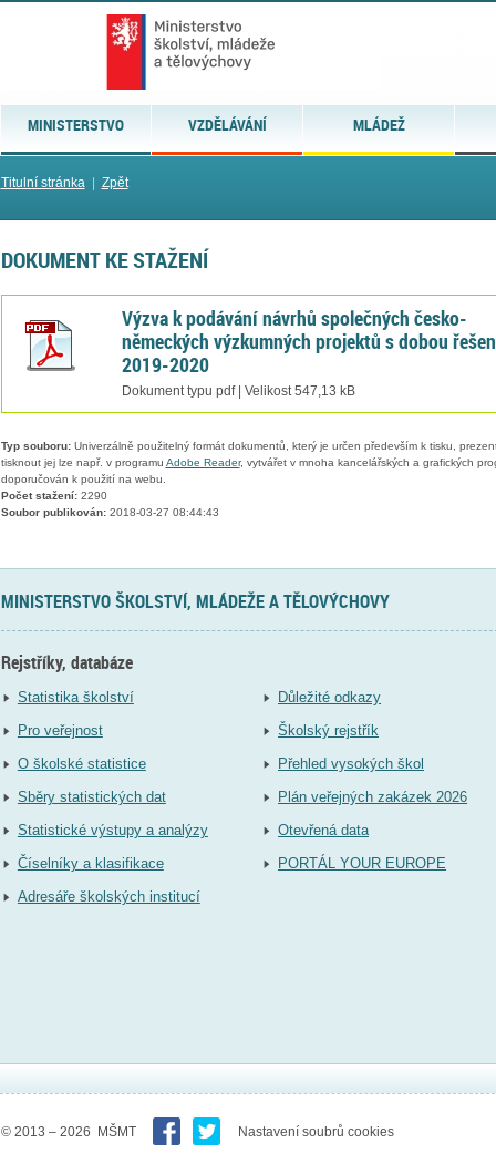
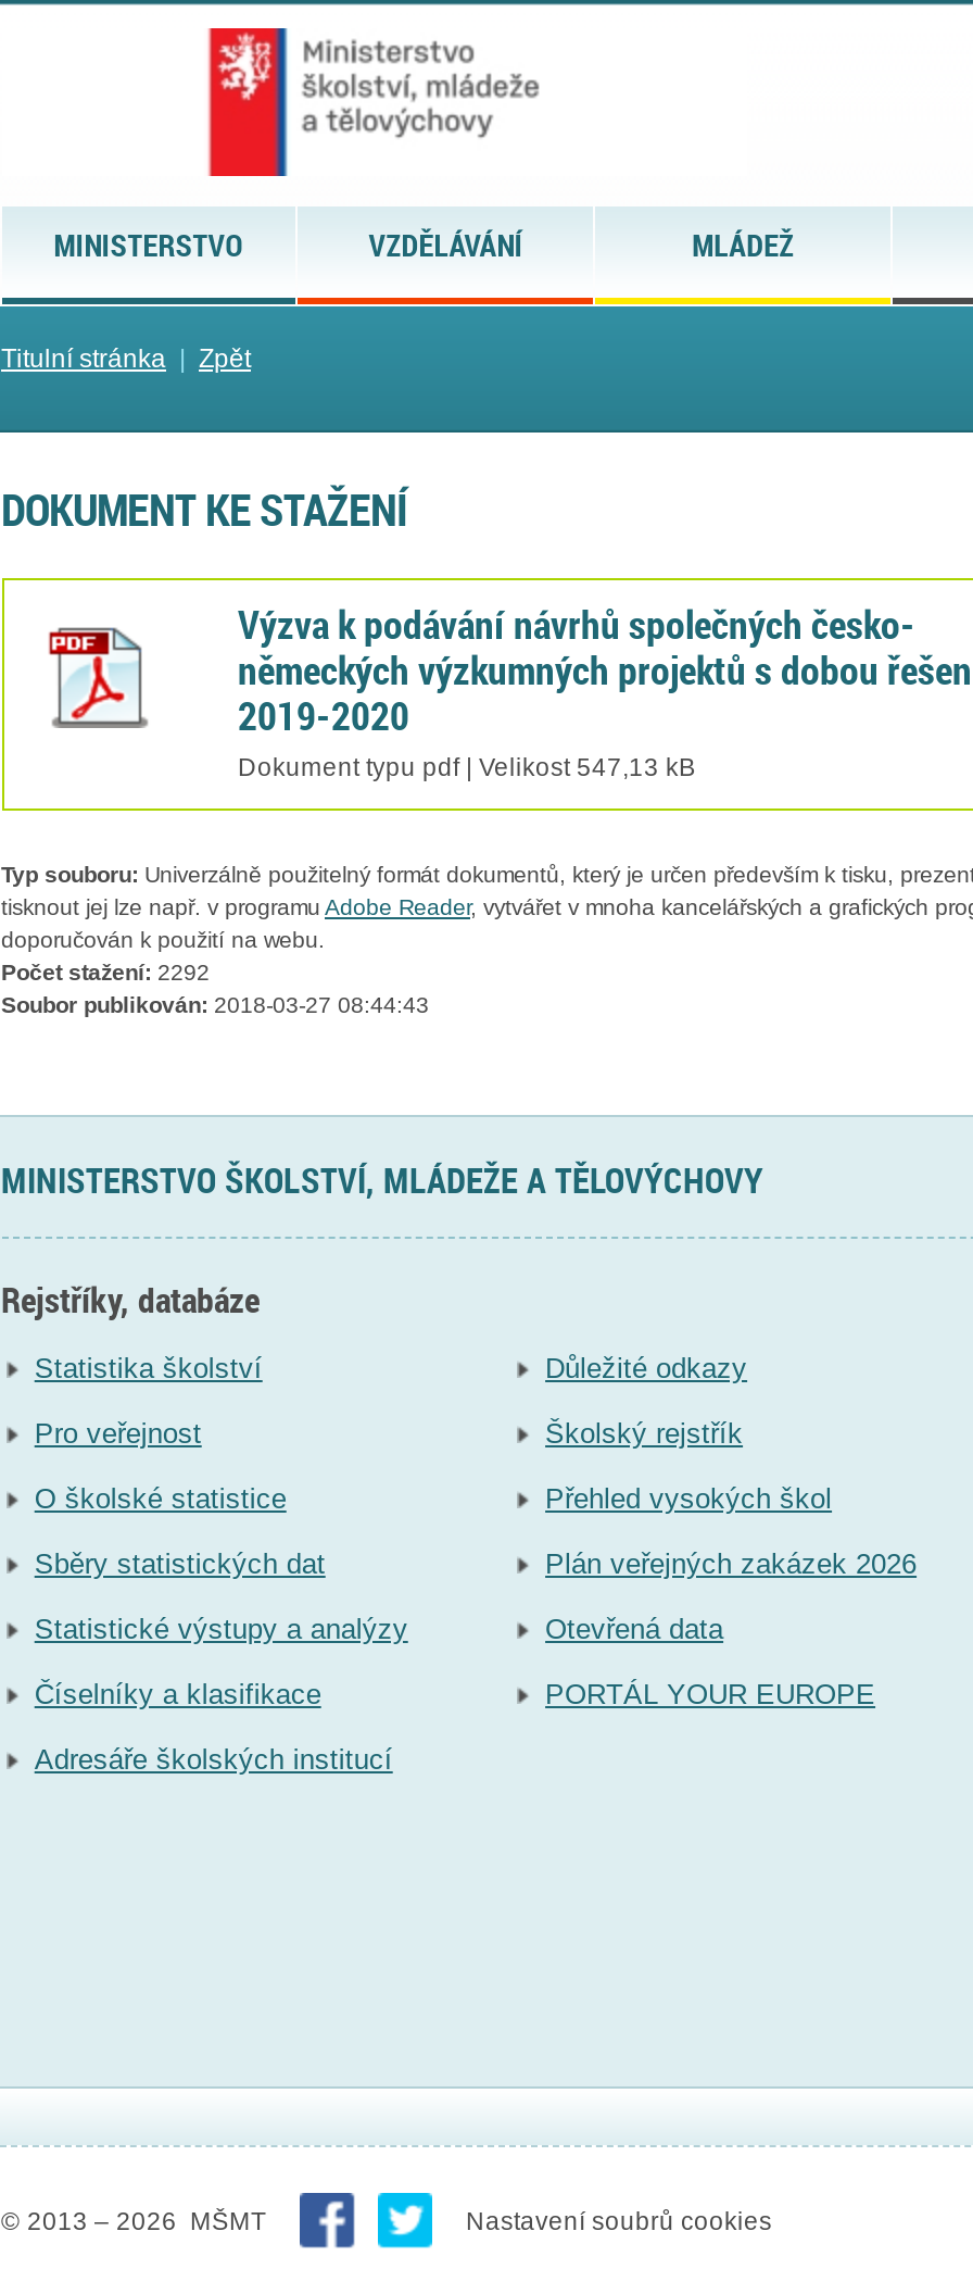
[1,490,107,502] Počet stažení: 2290 -> [1,962,210,986] Počet stažení: 2292

